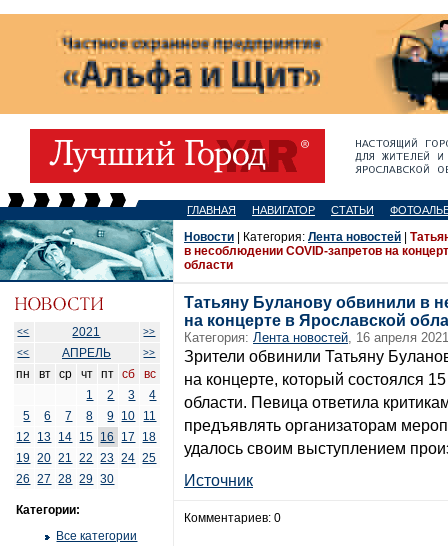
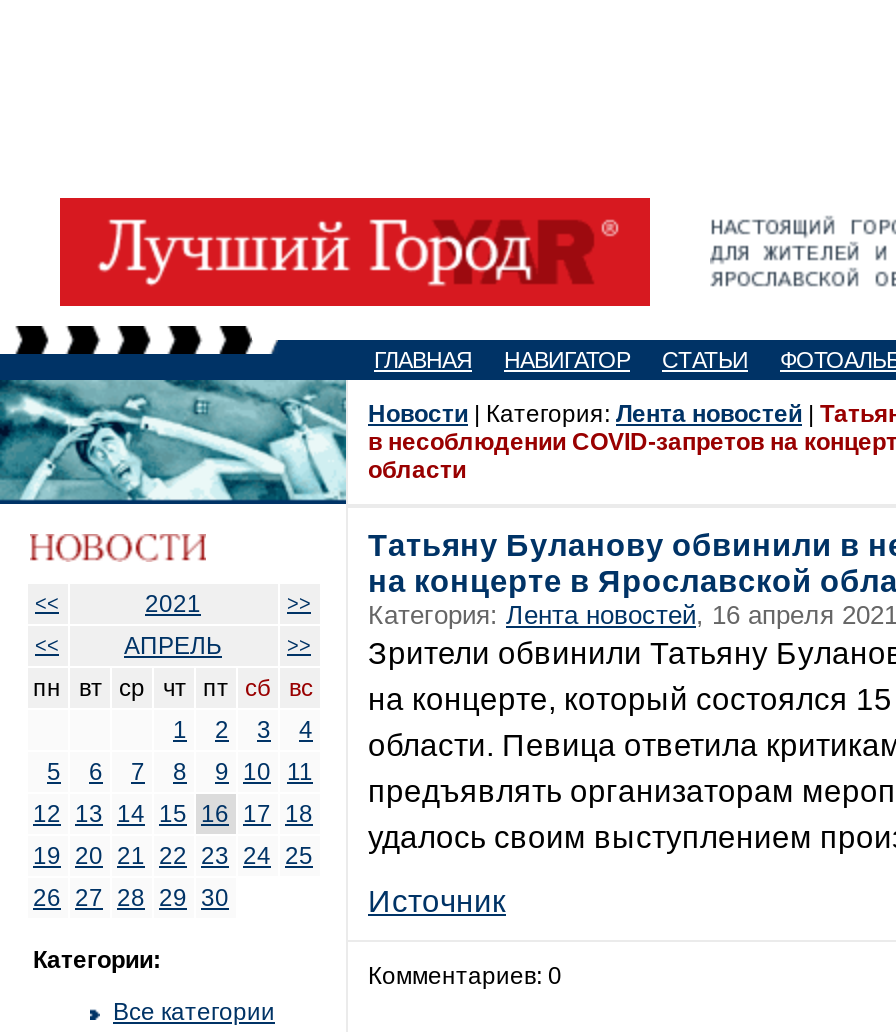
[3,13,445,115] [image] -> none

